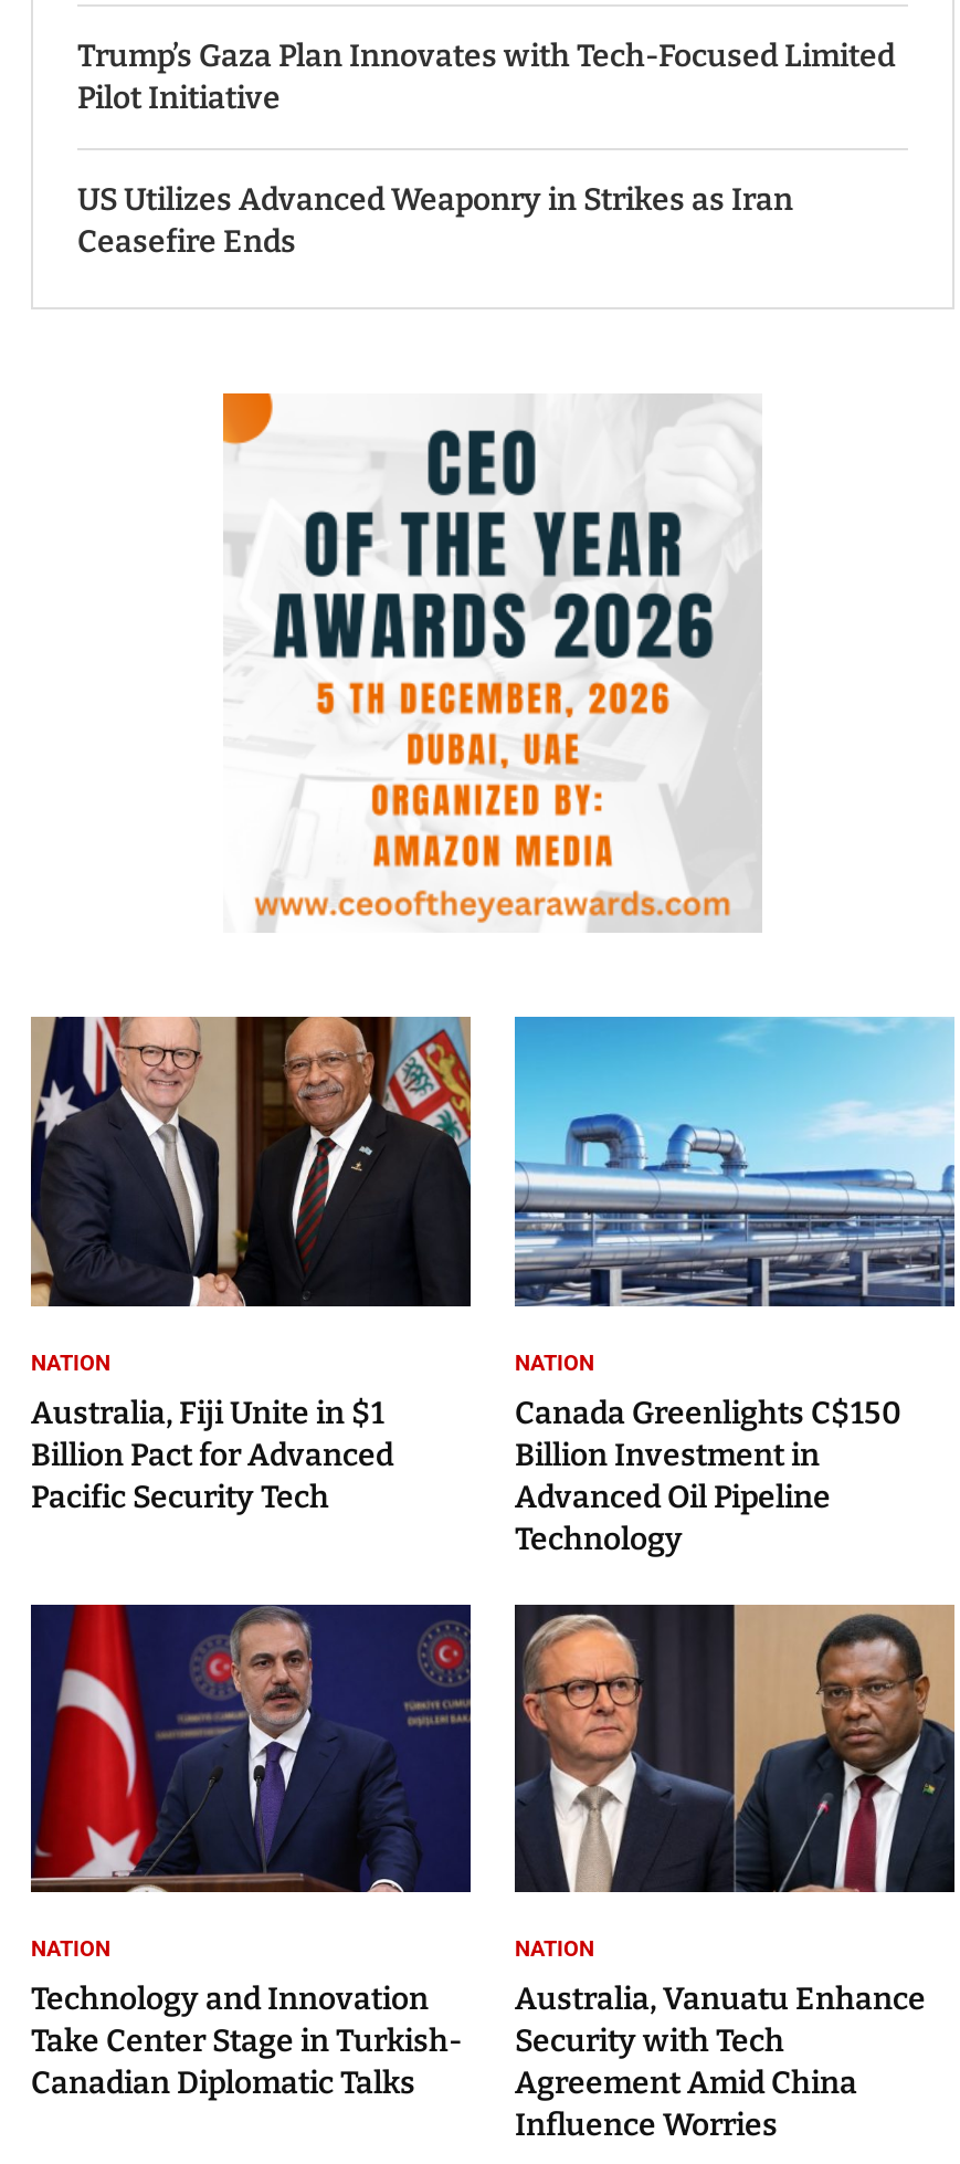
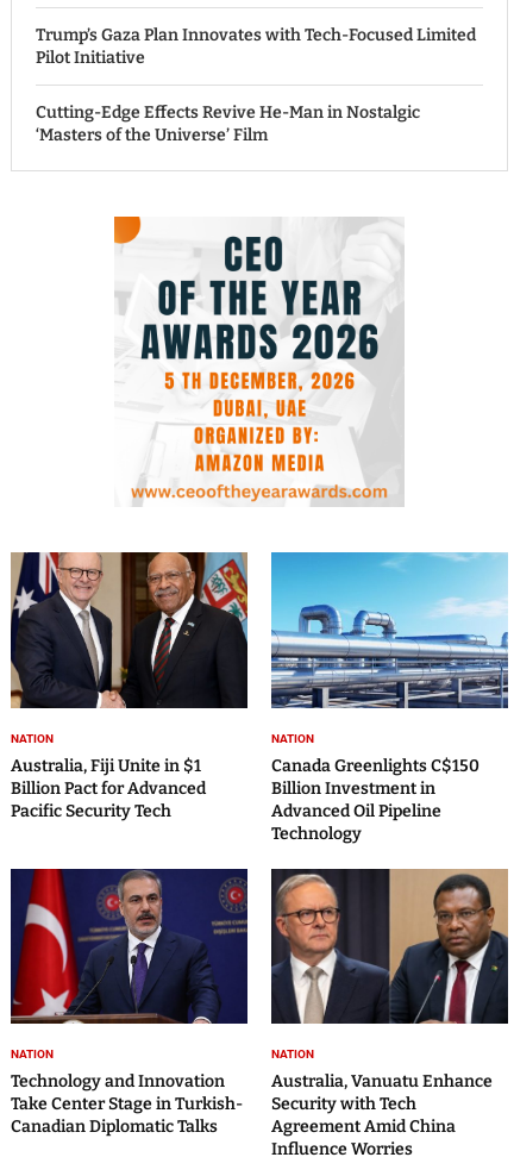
[77,181,793,261] US Utilizes Advanced Weaponry in Strikes as Iran | Ceasefire Ends -> [36,102,420,145] Cutting-Edge Effects Revive He-Man in Nostalgic | ‘Masters of the Universe’ Film

